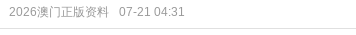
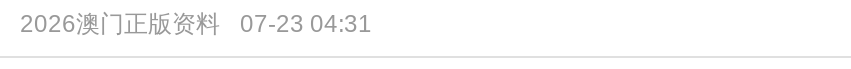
[9,5,185,19] 2026澳门正版资料 07-21 04:31 -> [20,10,372,38] 2026澳门正版资料 07-23 04:31

